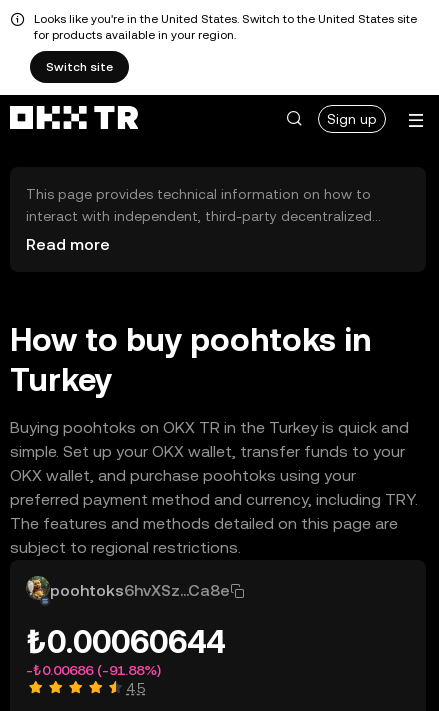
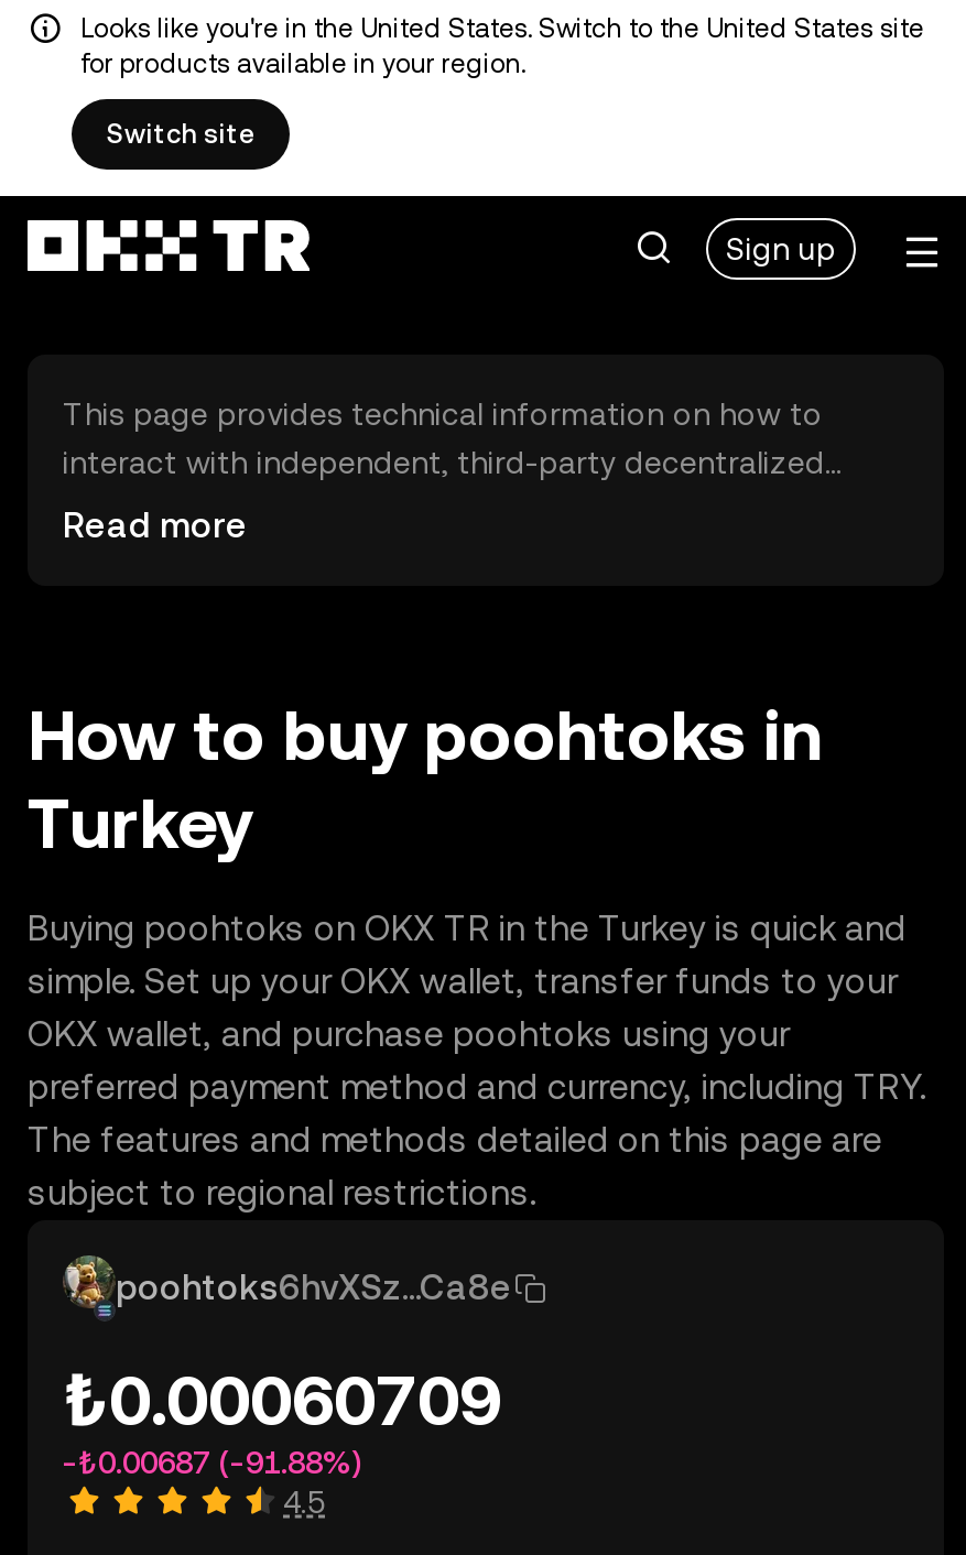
[26,623,225,660] ₺0.00060644 -> [63,1359,501,1440] ₺0.00060709
[26,662,161,678] -₺0.00686 (-91.88%) -> [63,1445,360,1480] -₺0.00687 (-91.88%)

